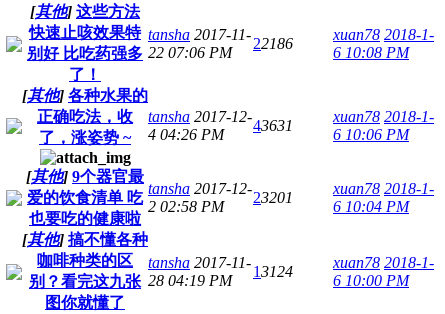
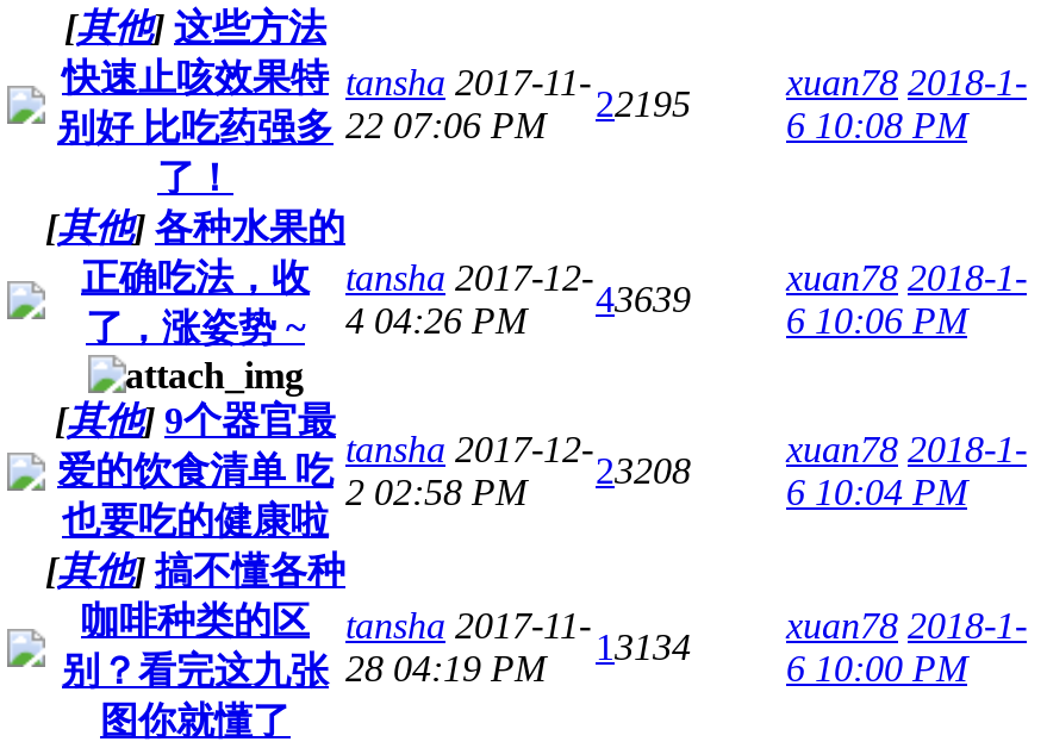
[253,35,293,52] 22186 -> [596,83,691,123] 22195
[253,117,293,134] 43631 -> [596,278,691,319] 43639
[253,189,293,206] 23201 -> [596,450,691,490] 23208
[253,263,293,280] 1 3124 -> [596,626,691,667] 1 3134

